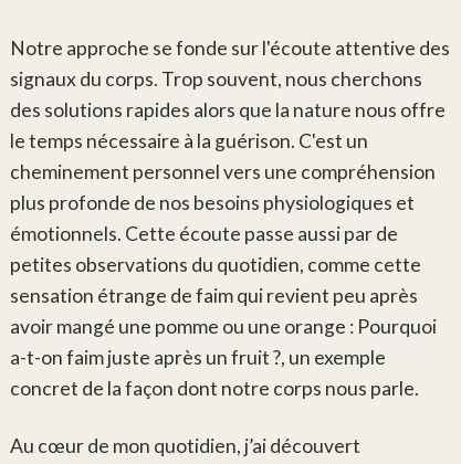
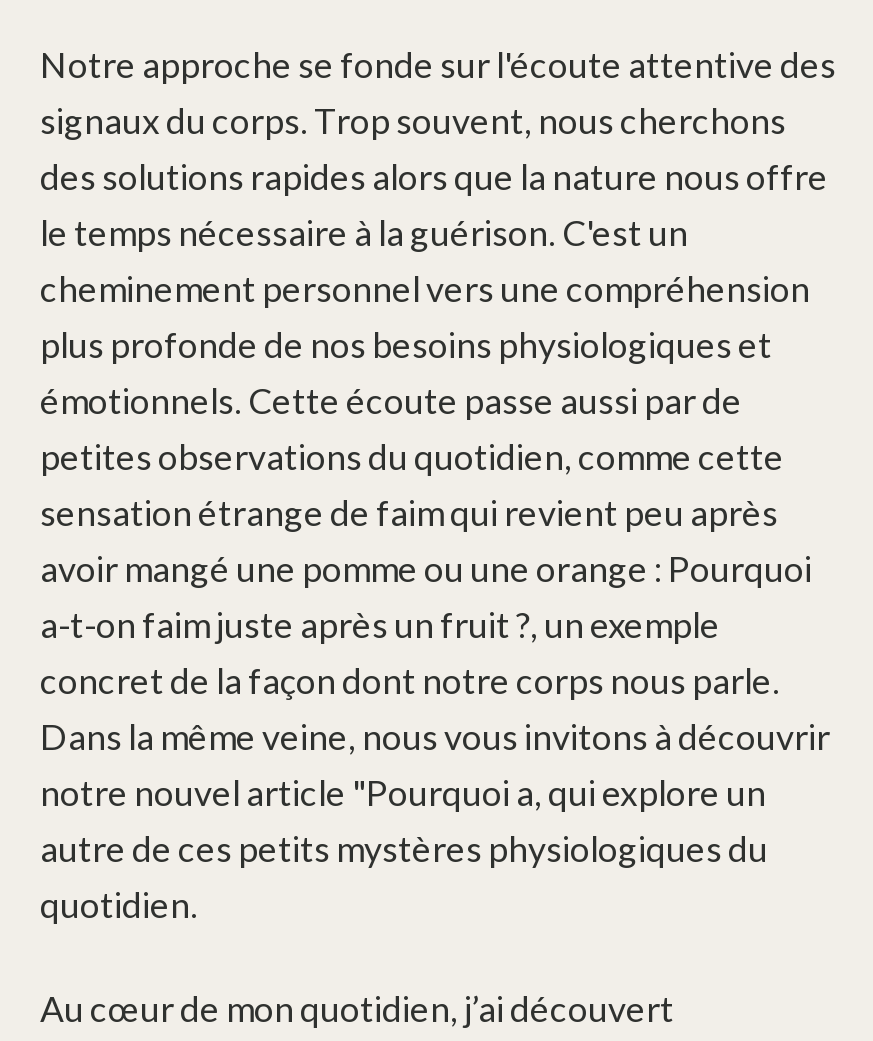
none -> [40,716,830,926] Dans la même veine, nous vous invitons à découvrir | notre nouvel article "Pourquoi a, qui explore un | autre de ces petits mystères physiologiques du | quotidien.

